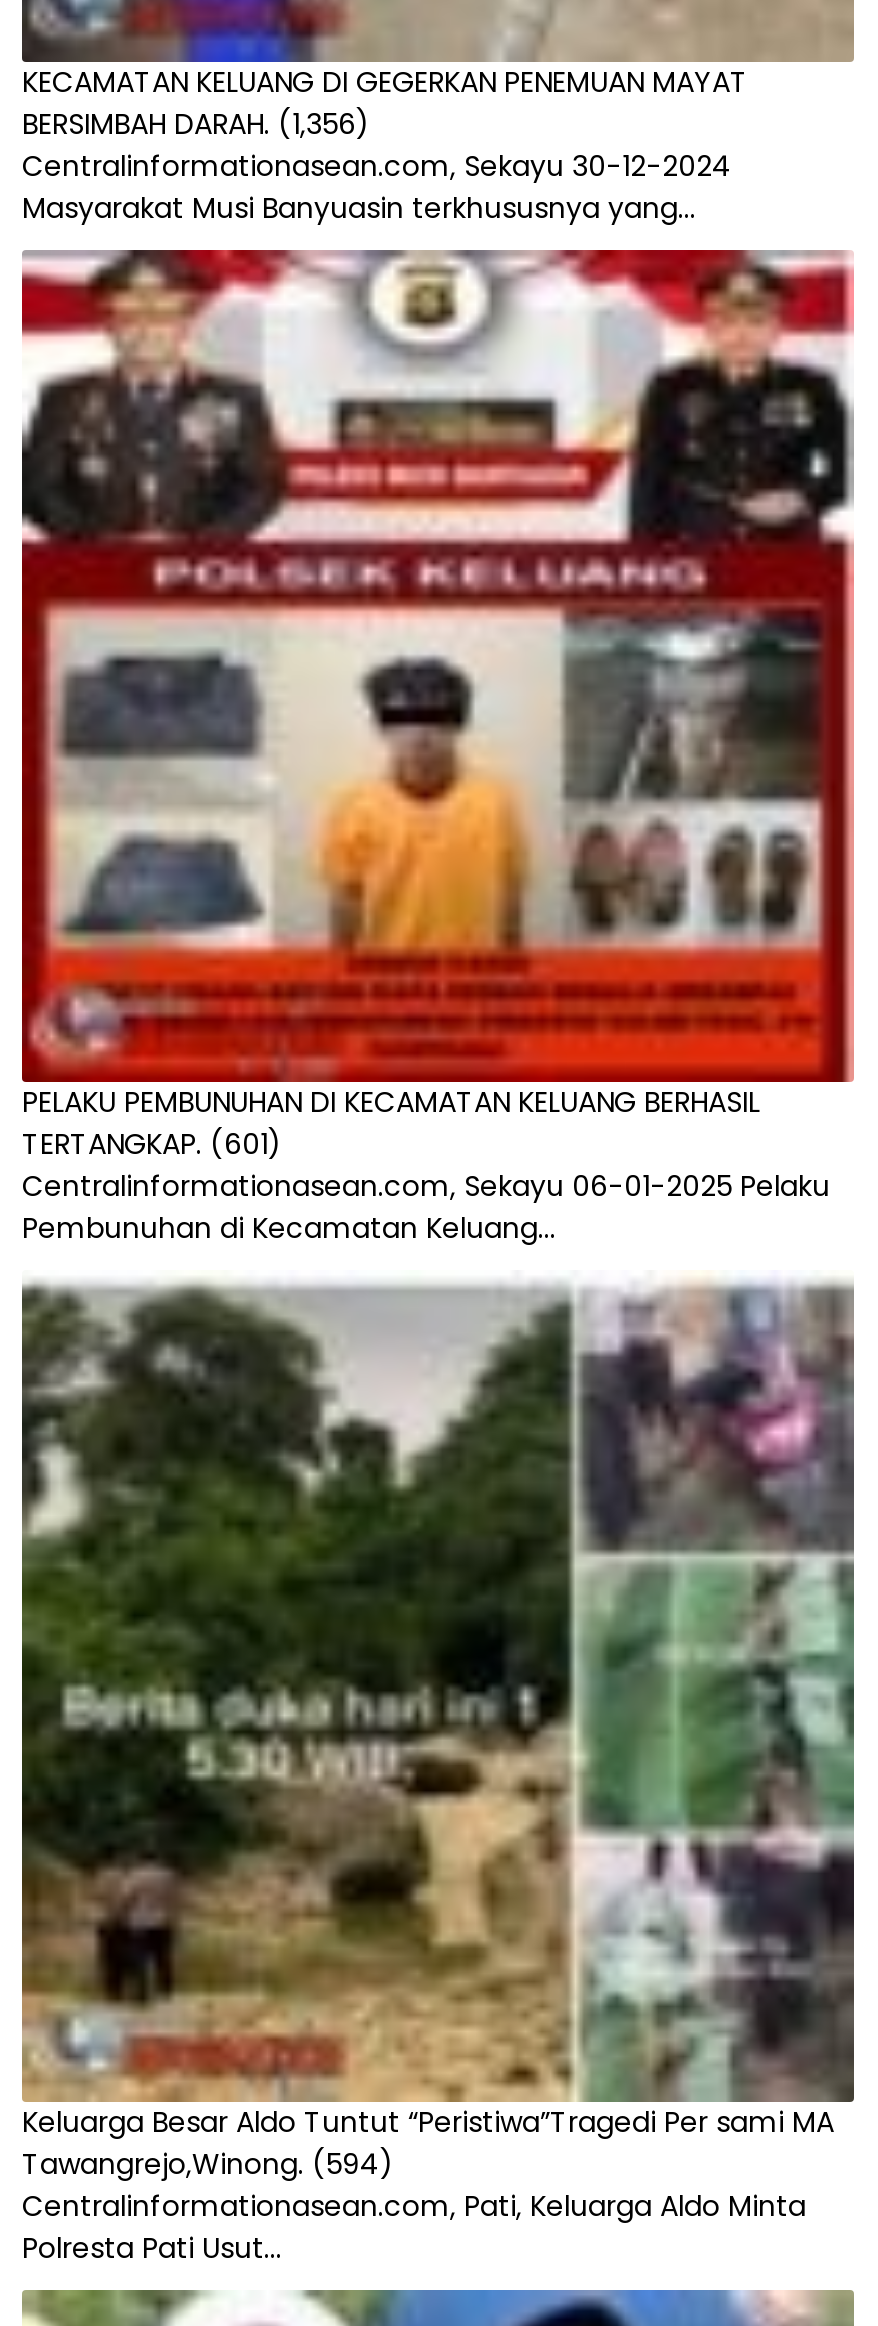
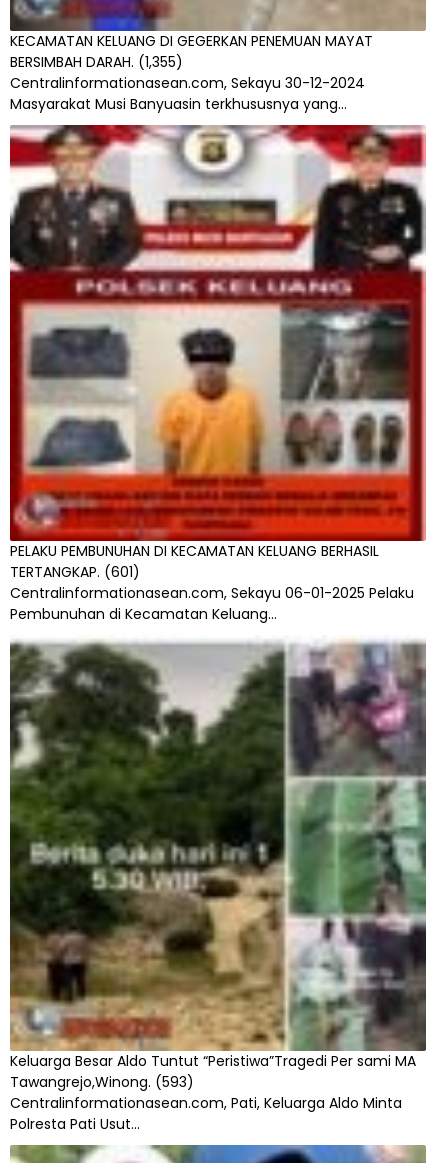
[22,105,370,145] BERSIMBAH DARAH. (1,356) -> [10,52,183,72] BERSIMBAH DARAH. (1,355)
[22,2145,394,2185] Tawangrejo,Winong. (594) -> [10,1072,194,1092] Tawangrejo,Winong. (593)

